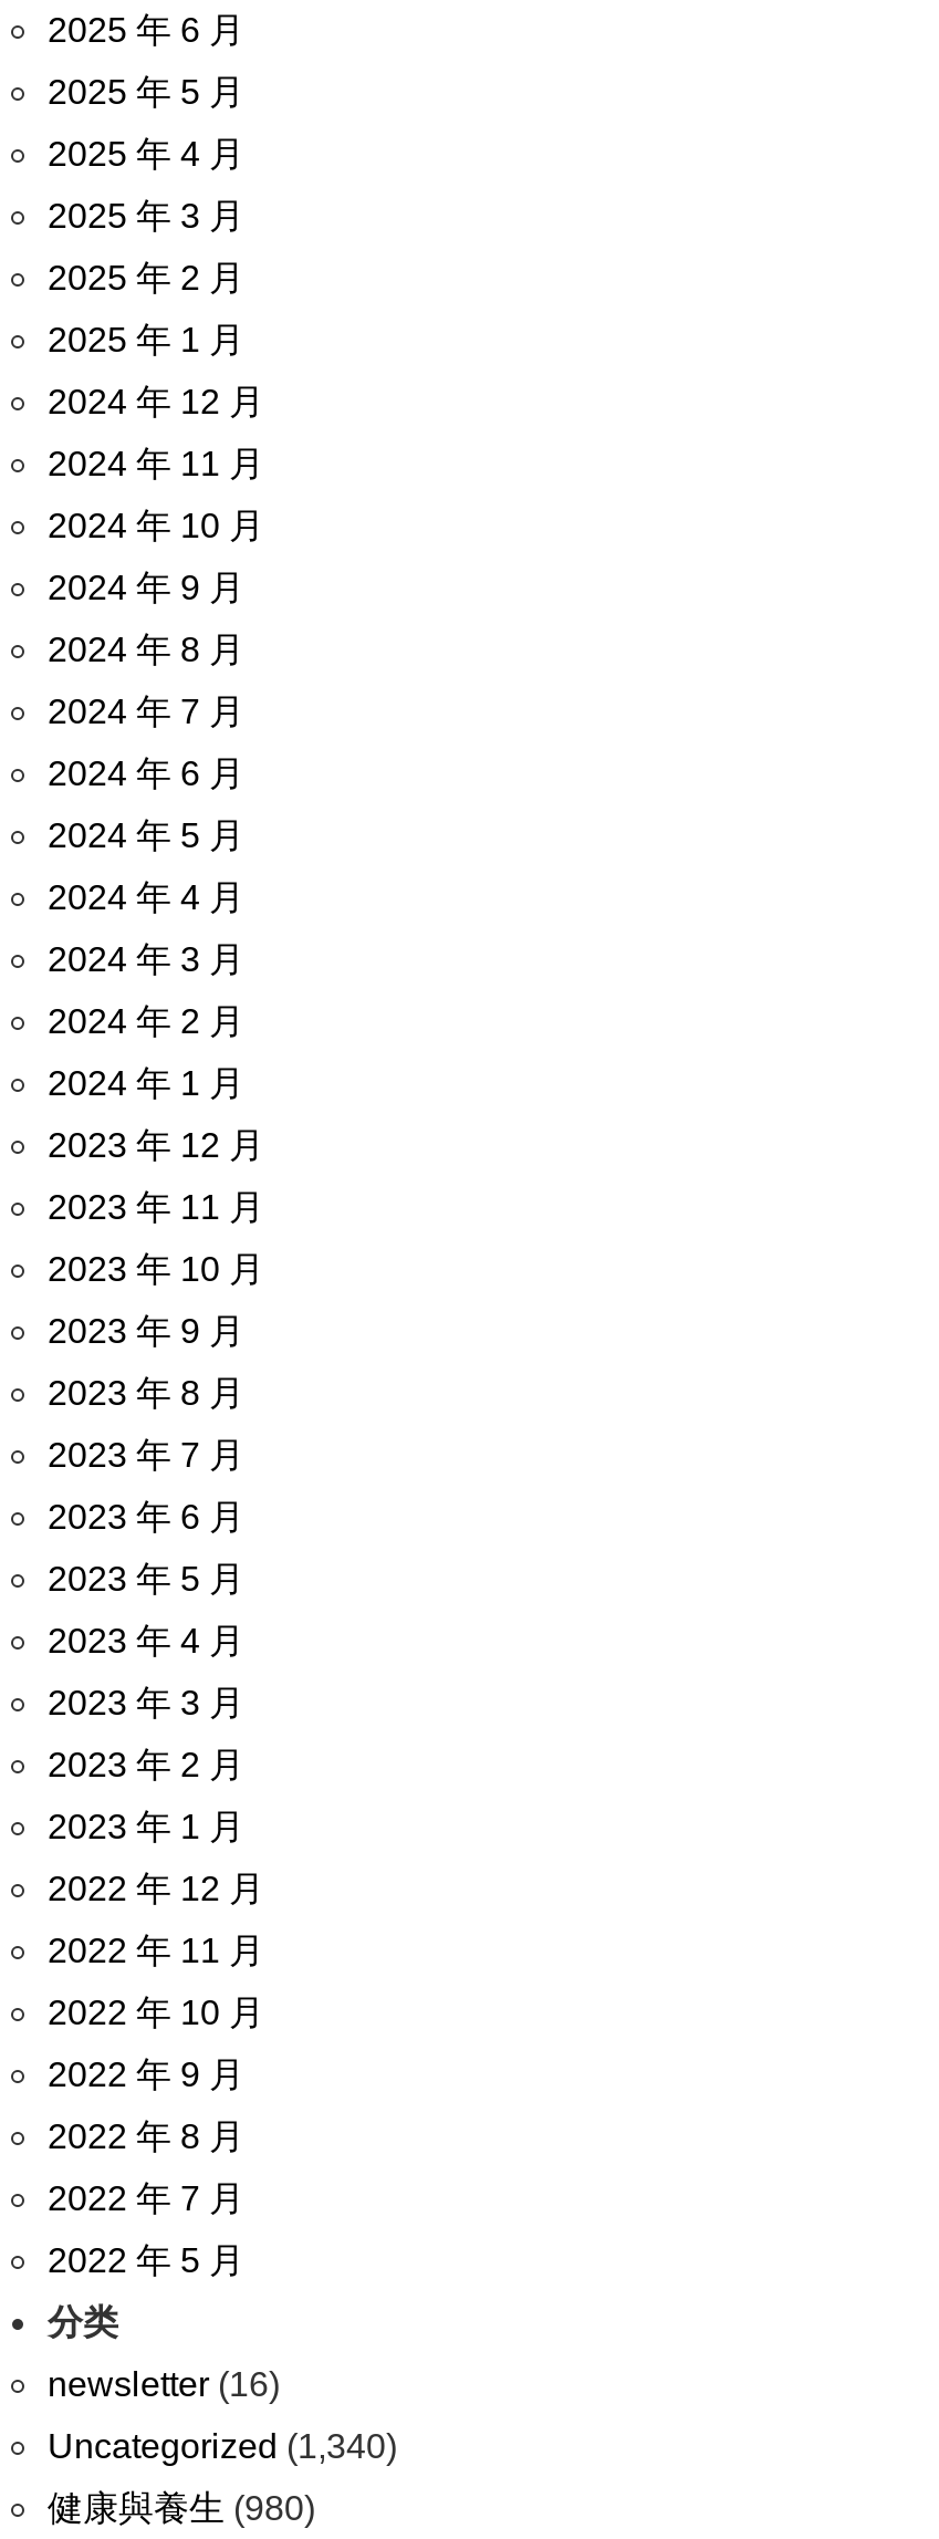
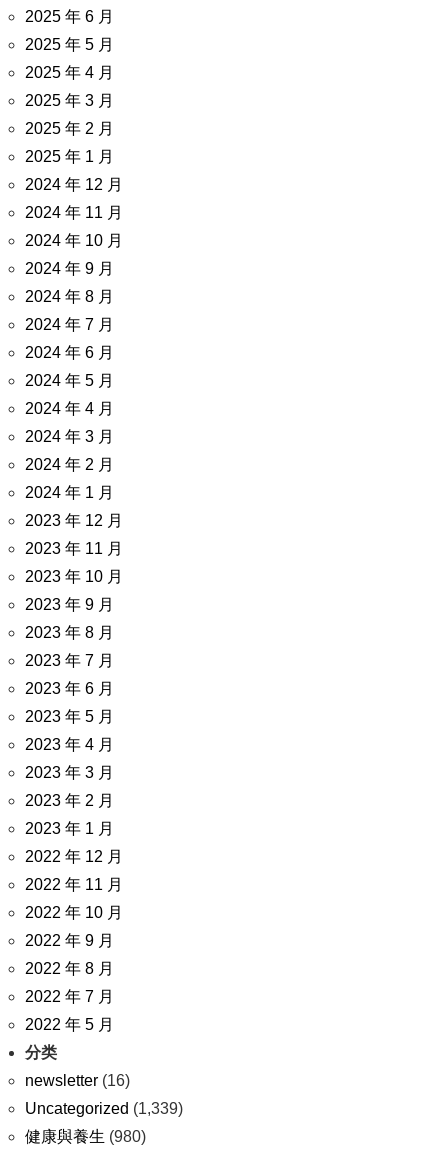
[48,2427,397,2465] Uncategorized (1,340) -> [25,1100,183,1117] Uncategorized (1,339)

